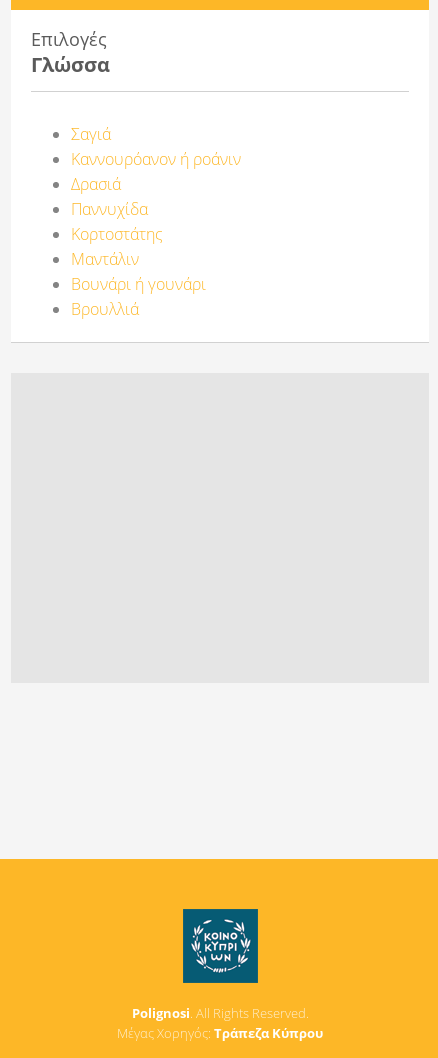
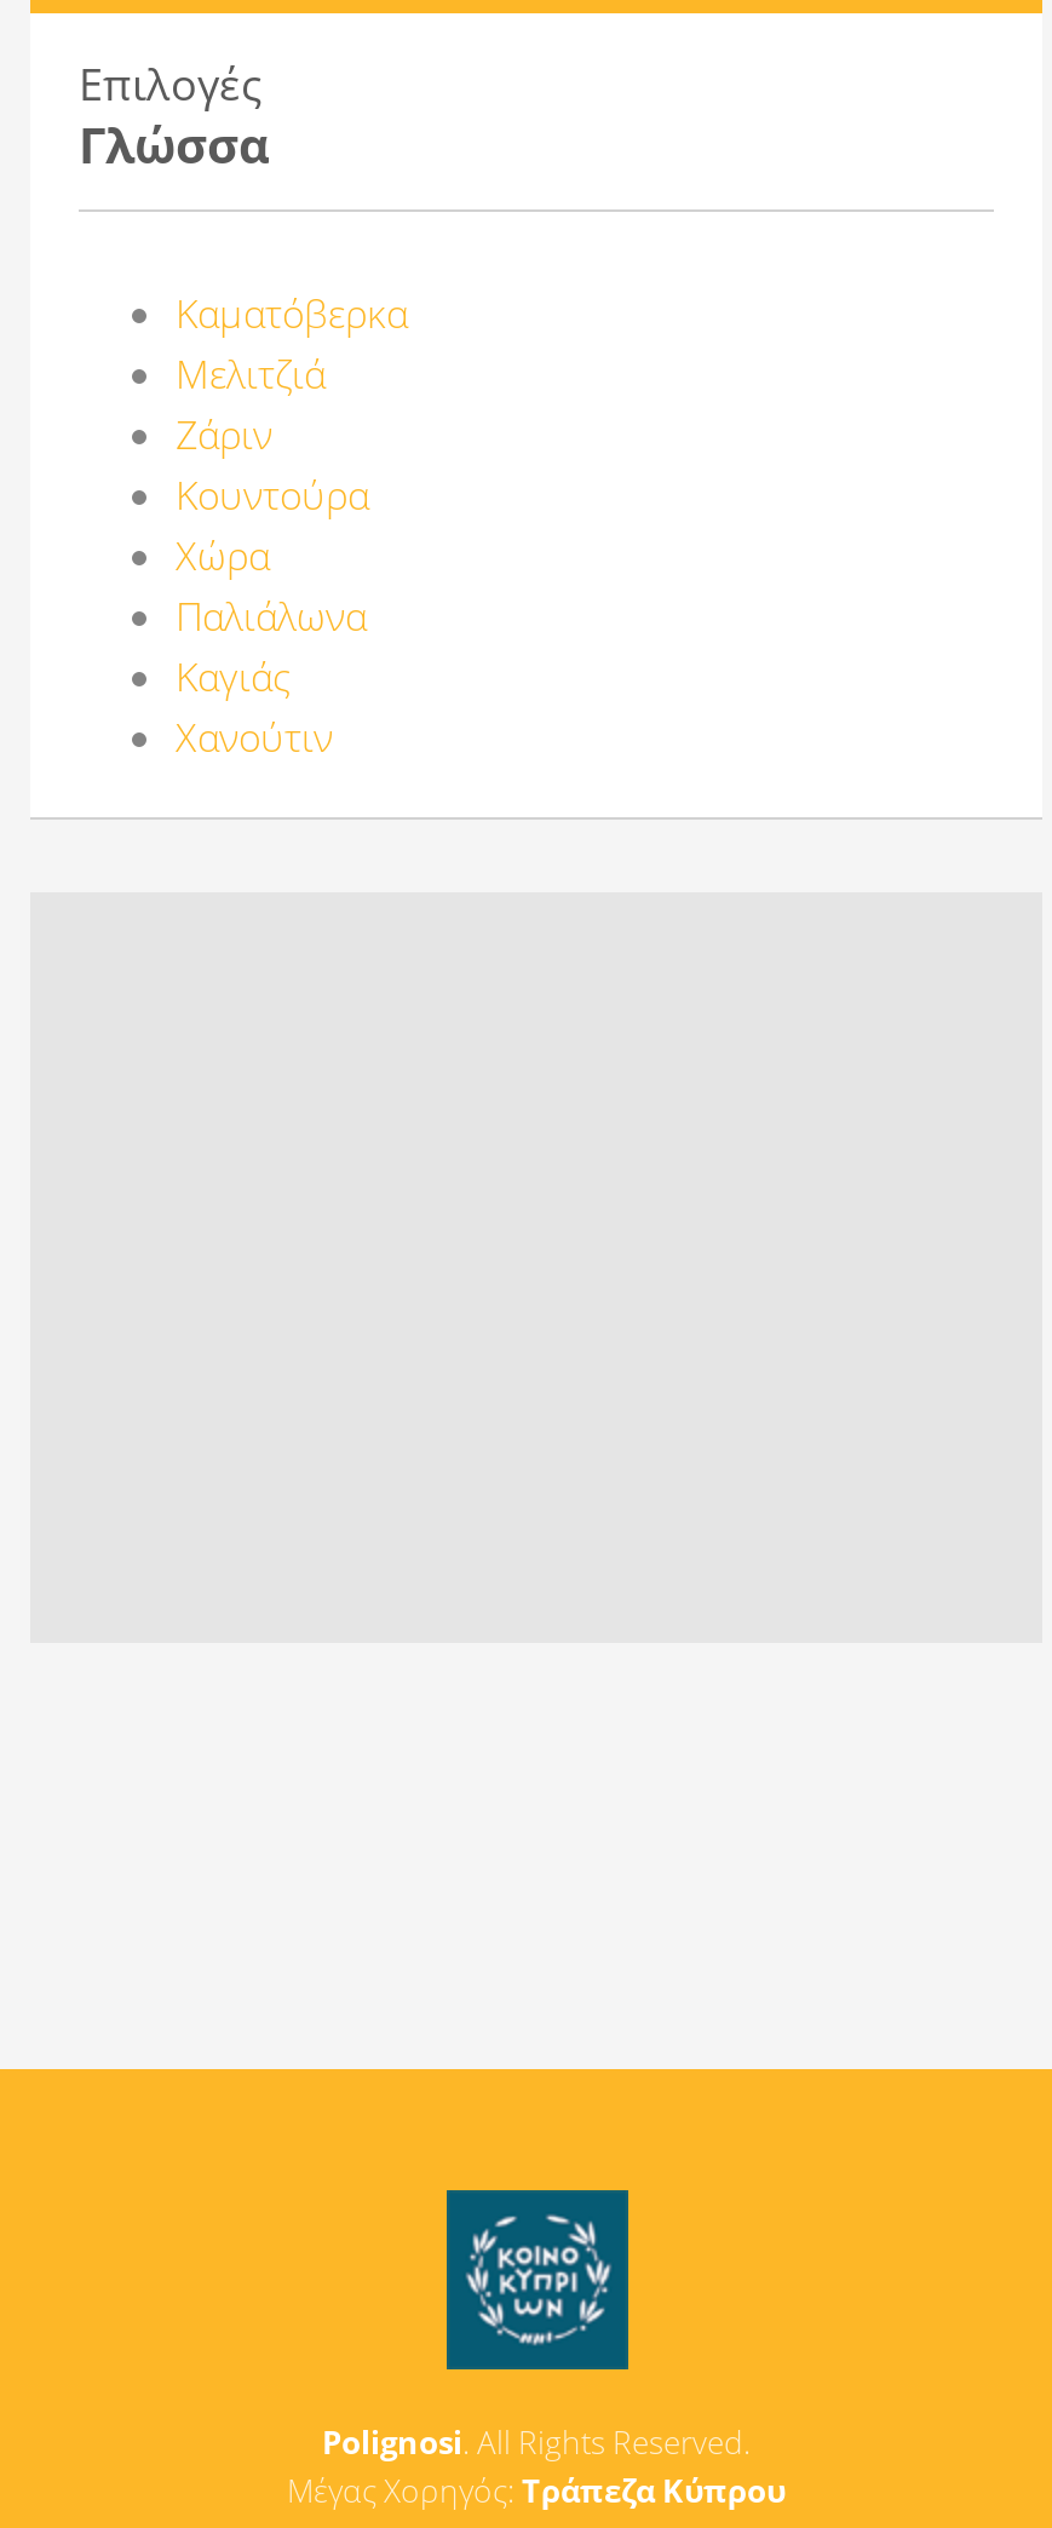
[71,123,241,320] Σαγιά | Καννουρόανον ή ροάνιν | Δρασιά | Παννυχίδα | Κορτοστάτης | Μαντάλιν | Βουνάρι ή γουνάρι | Βρουλλιά -> [176,287,408,764] Καματόβερκα | Μελιτζιά | Ζάριν | Κουντούρα | Χώρα | Παλιάλωνα | Καγιάς | Χανούτιν

